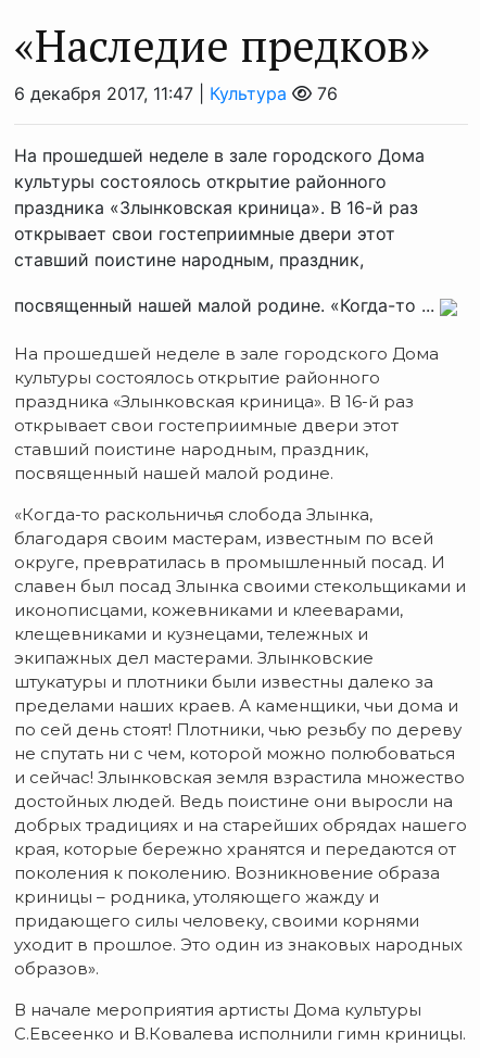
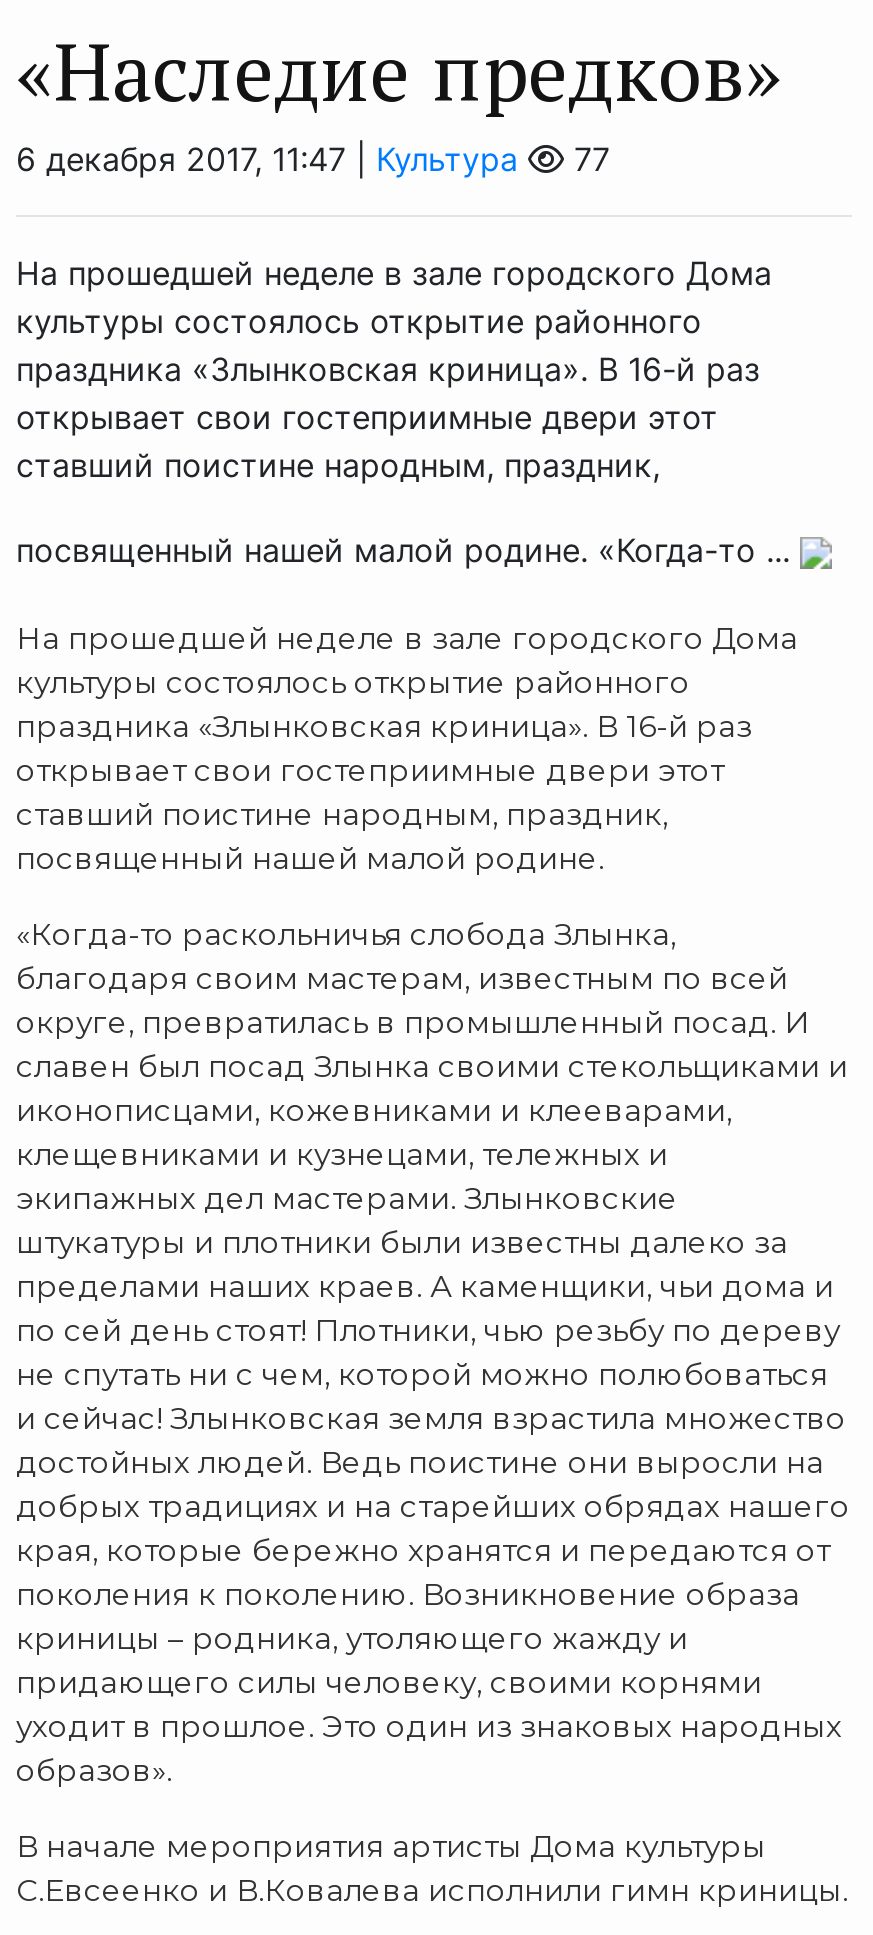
[312,82,338,104] 76 -> [564,138,610,178] 77

